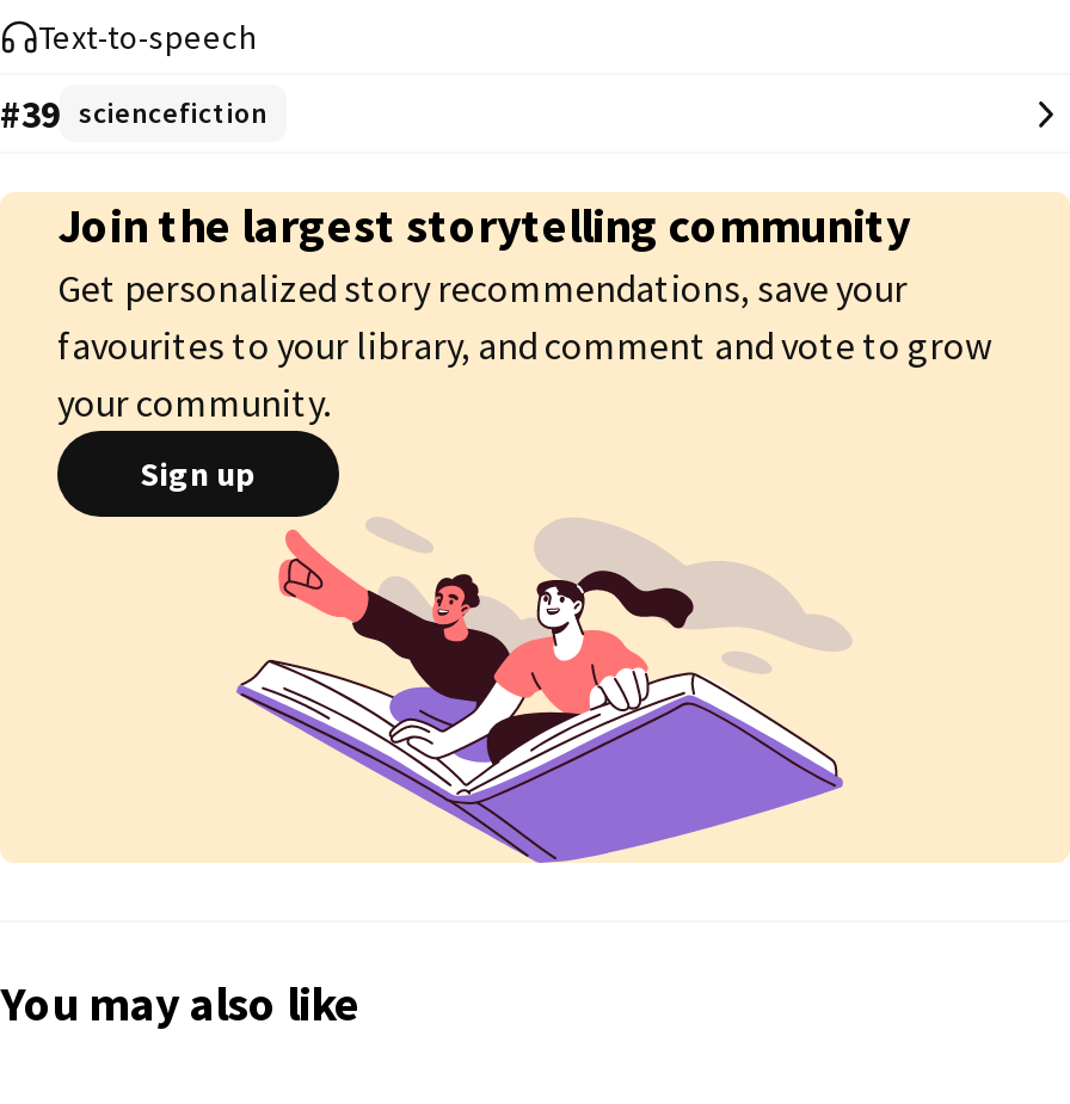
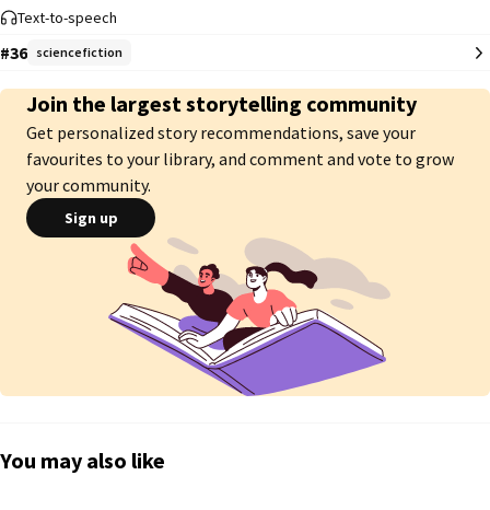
[0,90,267,137] #39 sciencefiction -> [0,42,122,63] #36 sciencefiction

